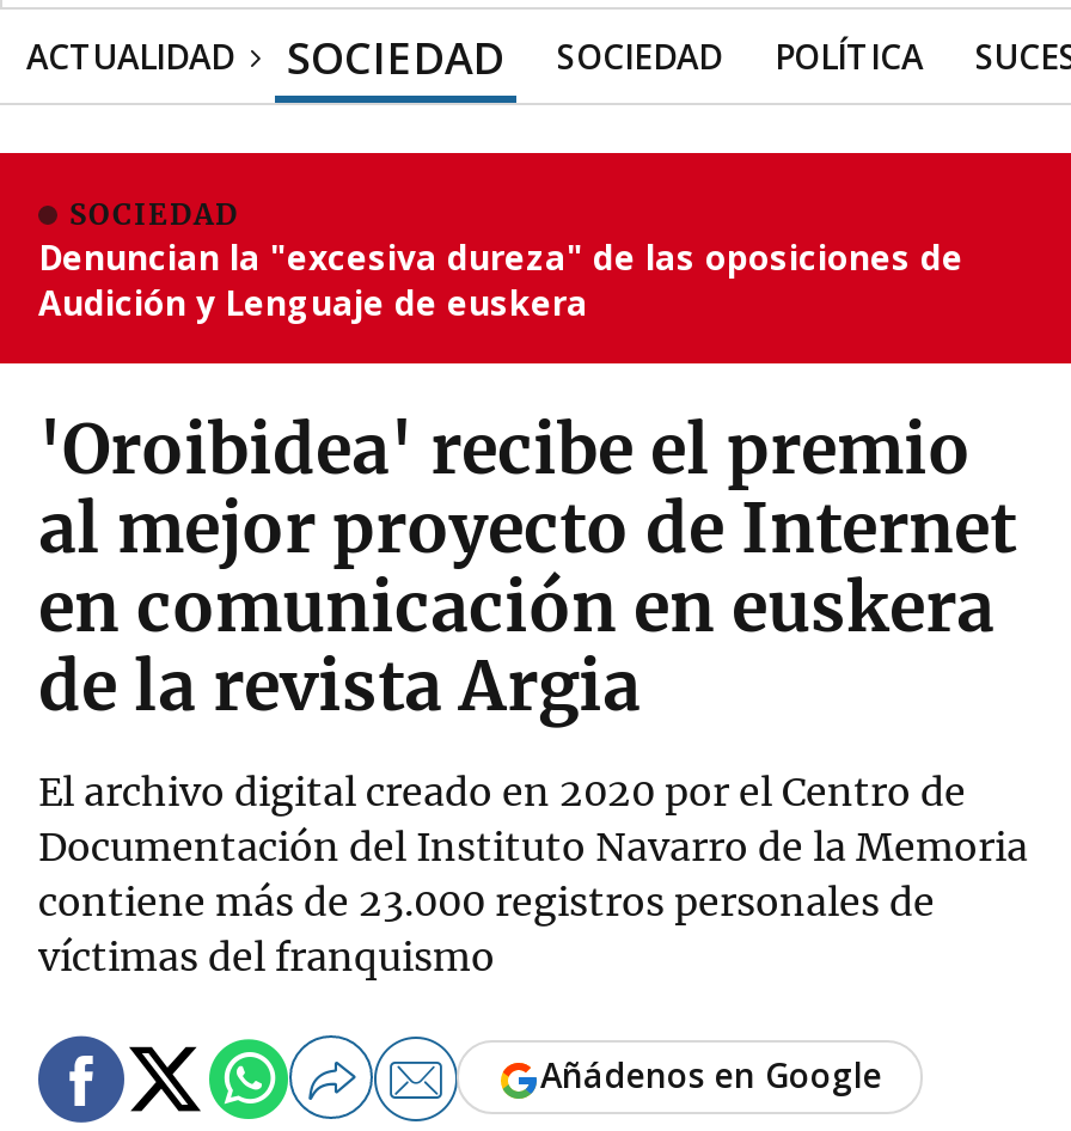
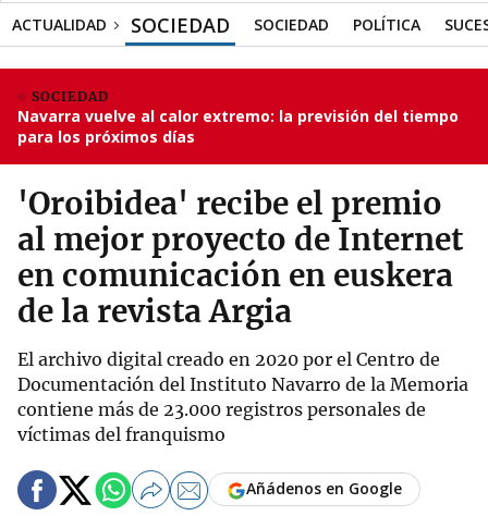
[38,234,963,325] Denuncian la "excesiva dureza" de las oposiciones de | Audición y Lenguaje de euskera -> [17,106,459,147] Navarra vuelve al calor extremo: la previsión del tiempo | para los próximos días

